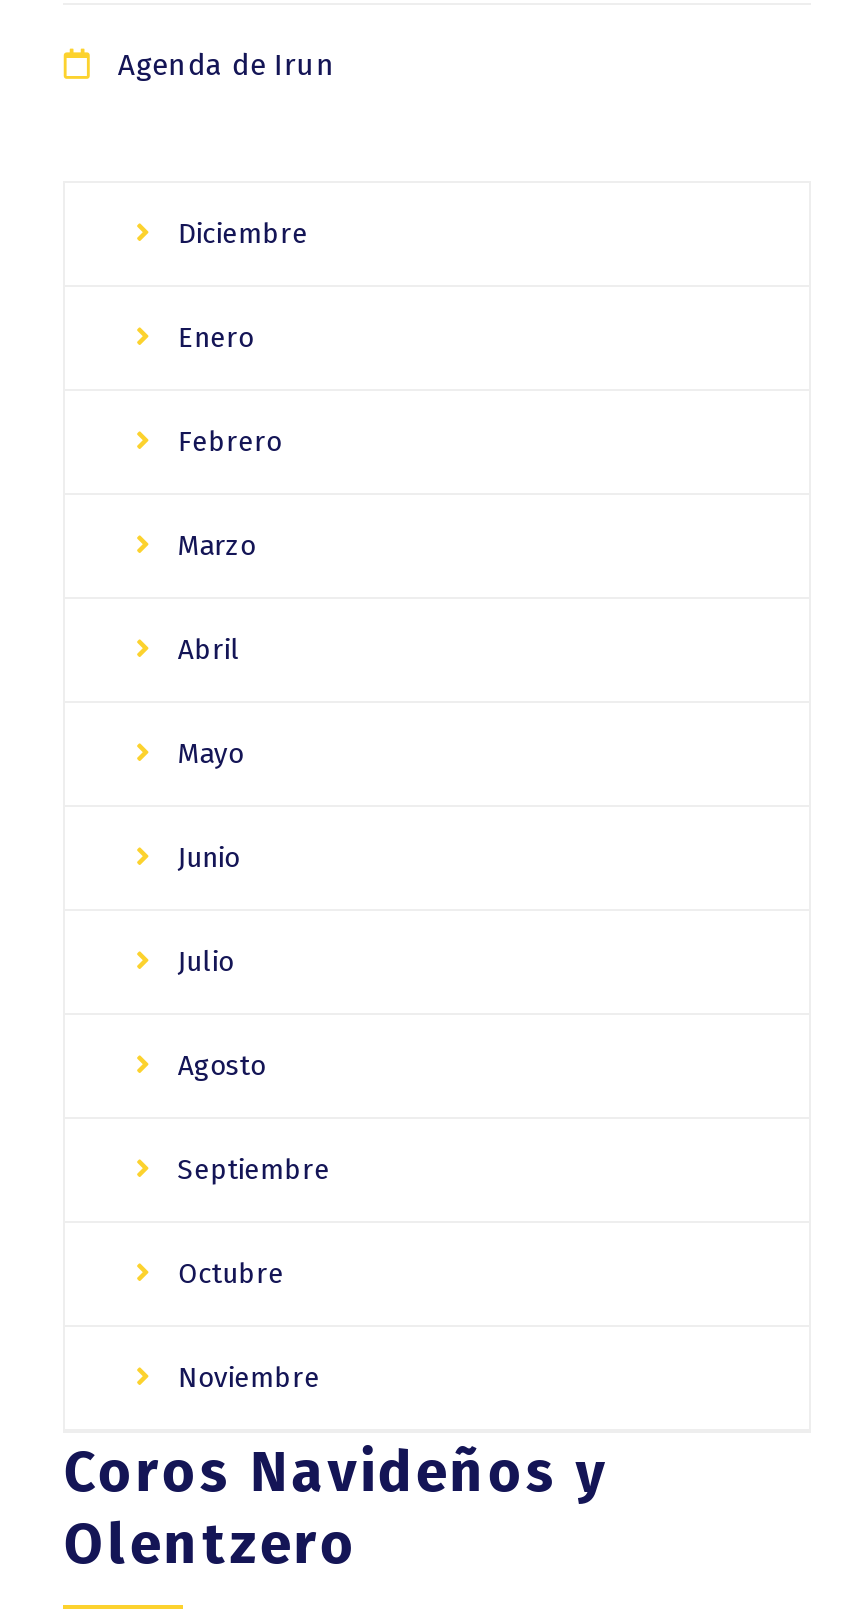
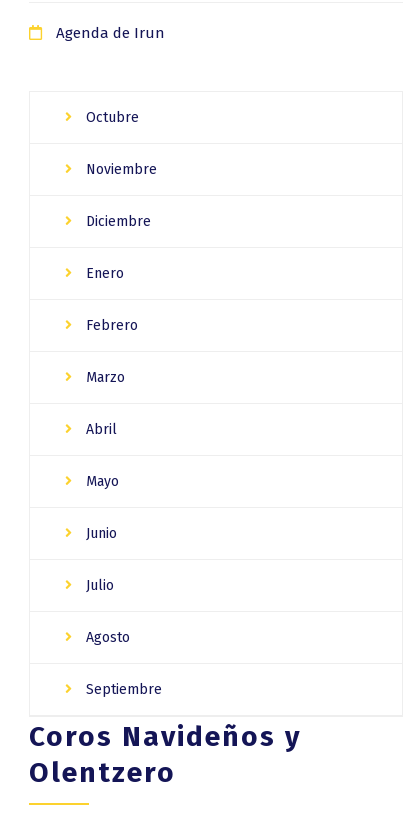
moved [170,217,330,1187] -> [82,213,162,698]: Diciembre | Enero | Febrero | ... | Agosto | Septiembre
moved [170,1257,320,1395] -> [82,109,157,178]: Octubre | Noviembre

